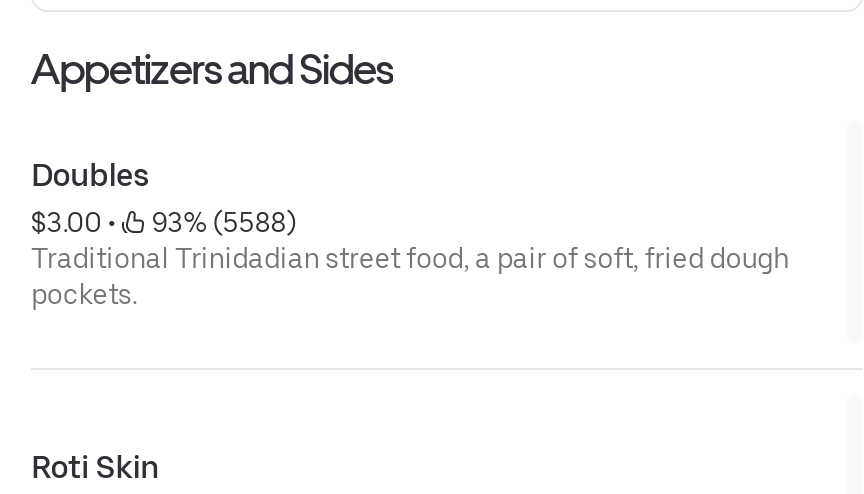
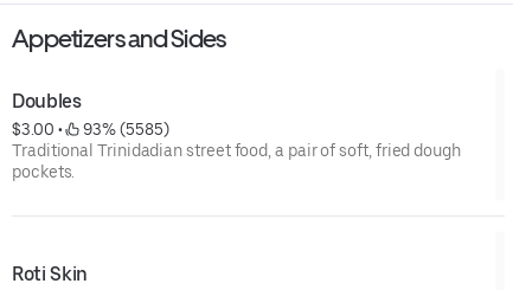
[31,206,296,238] $3.00 • 93% (5588) -> [12,120,169,139] $3.00 • 93% (5585)

